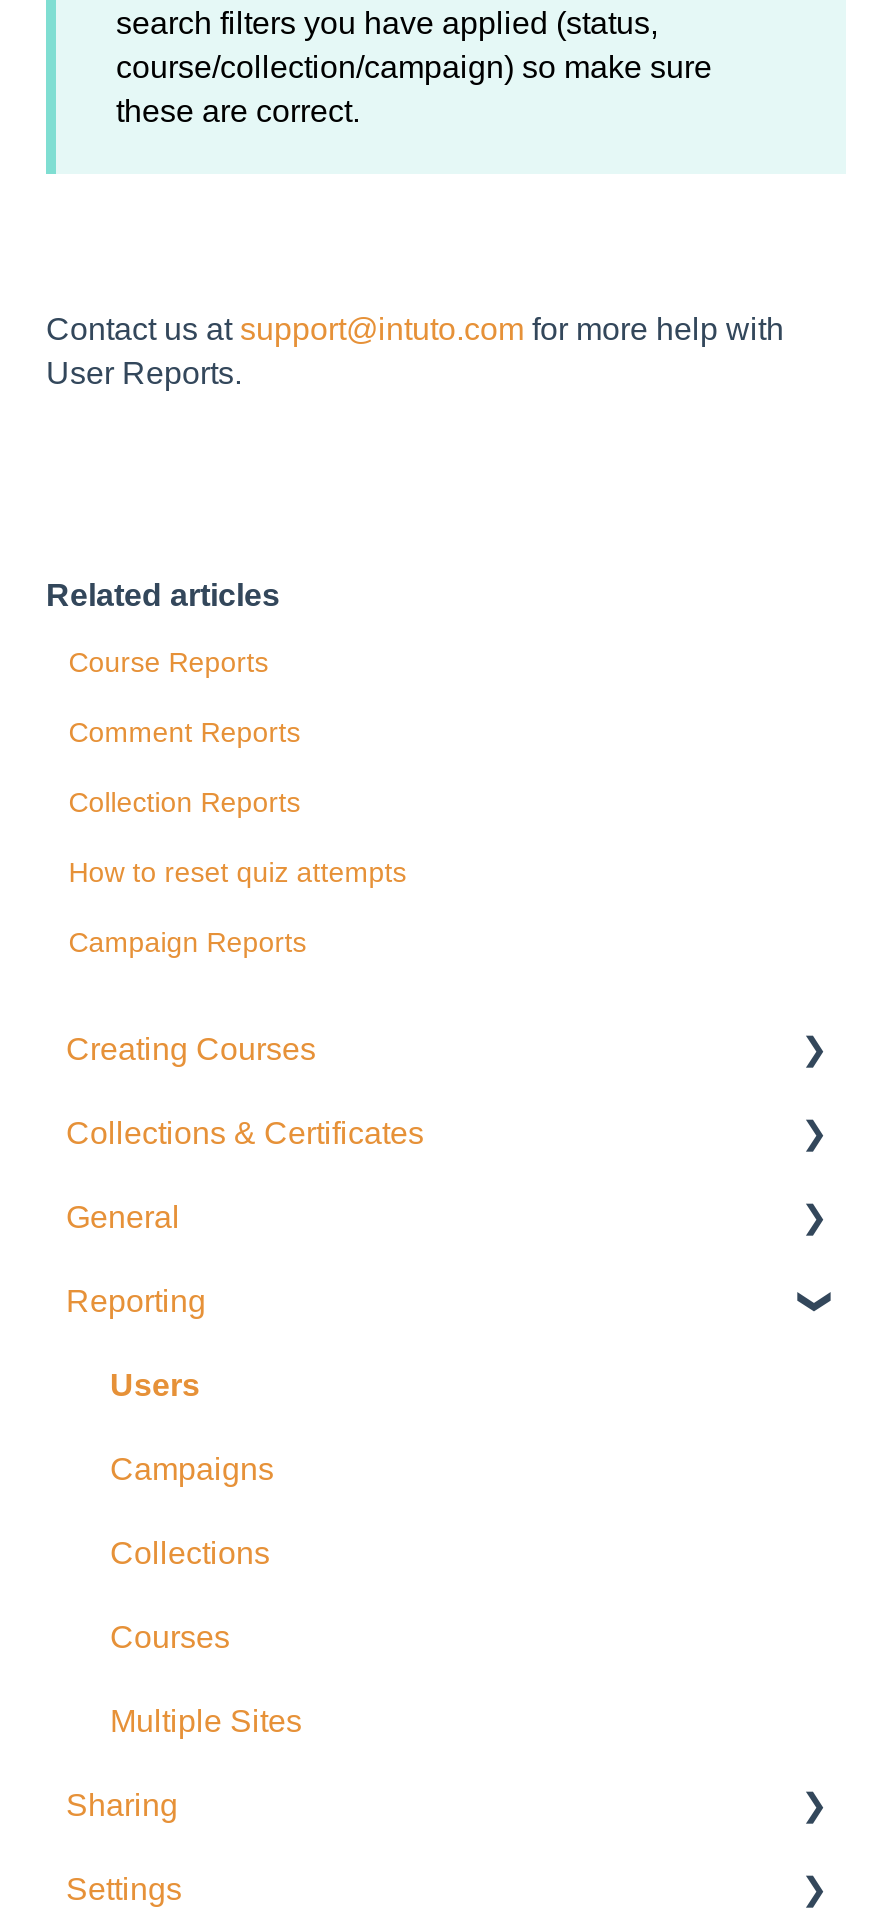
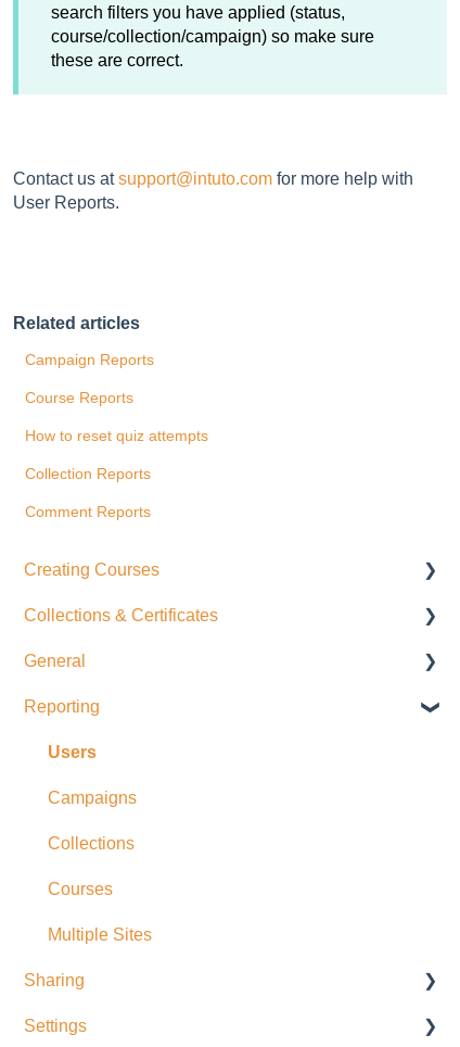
moved [68,647,406,889] -> [25,389,209,521]: Course Reports | How to reset quiz attempts | Collection Reports | Comment Reports
moved [68,927,306,959] -> [25,351,154,369]: Campaign Reports

